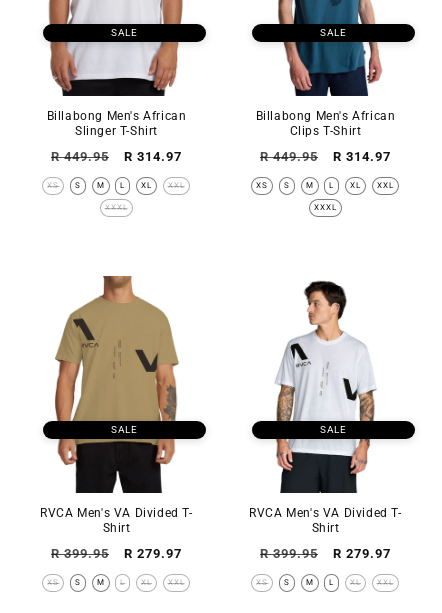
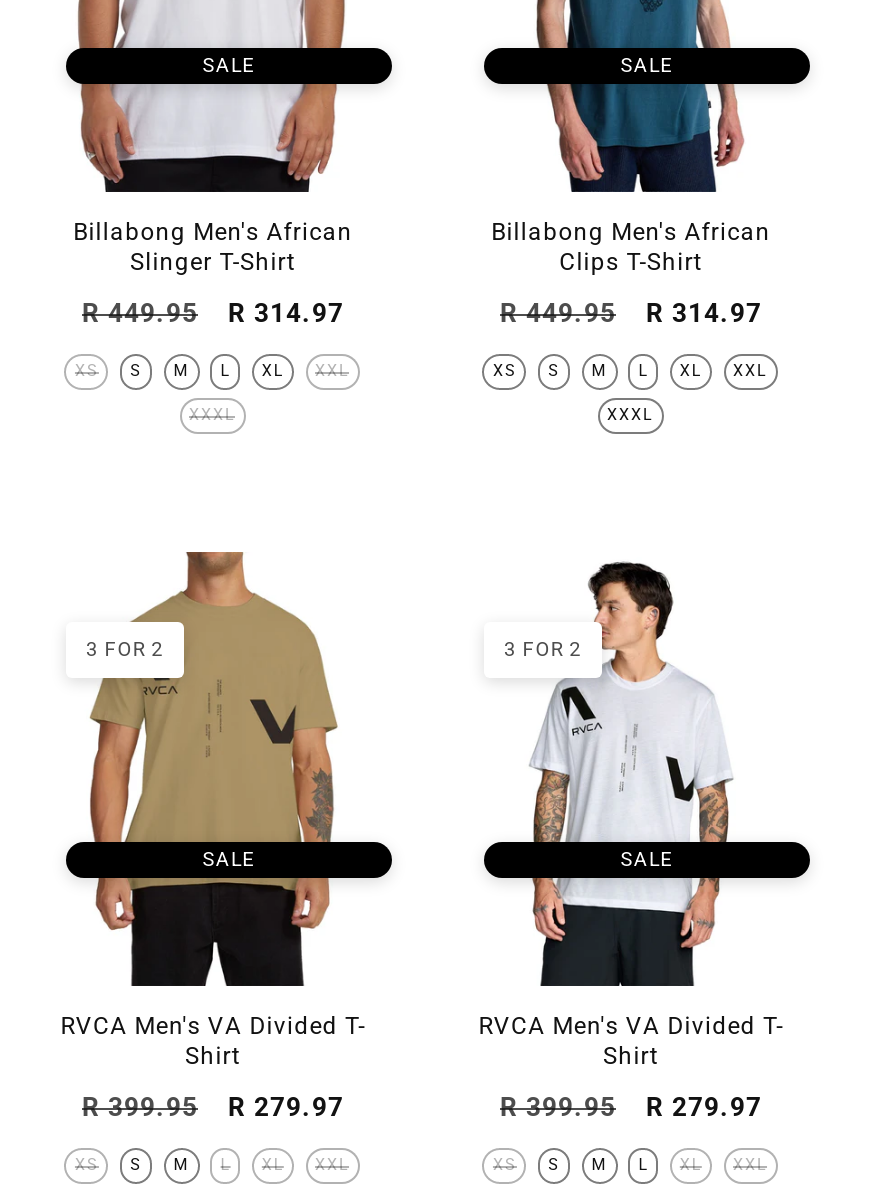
none -> [86,638,164,660] 3 FOR 2
none -> [504,638,582,660] 3 FOR 2

